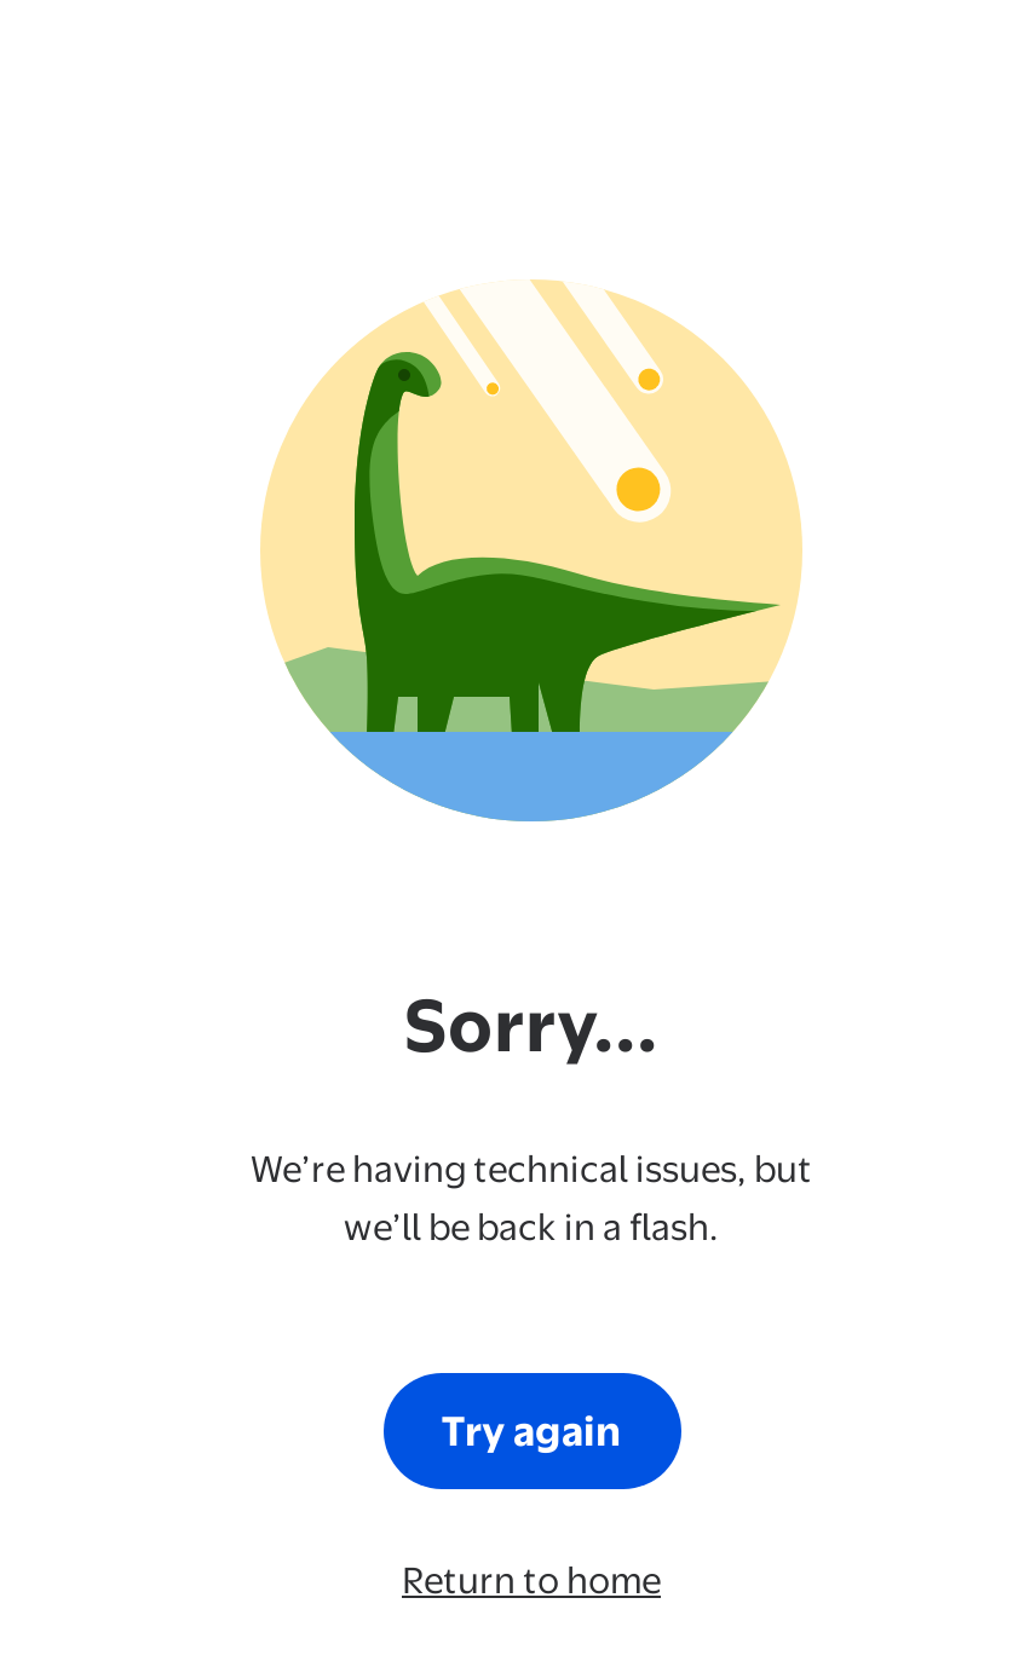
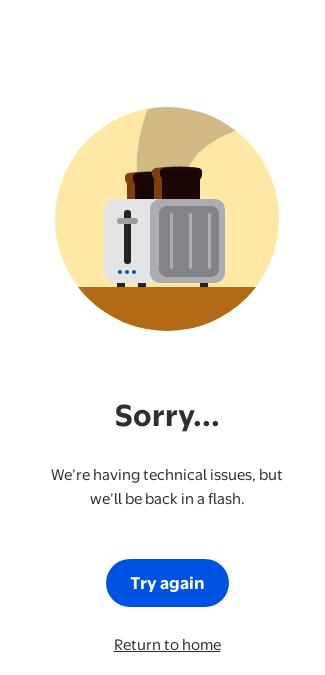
[284,282,778,824] [image] -> [66,107,266,332] [image]

